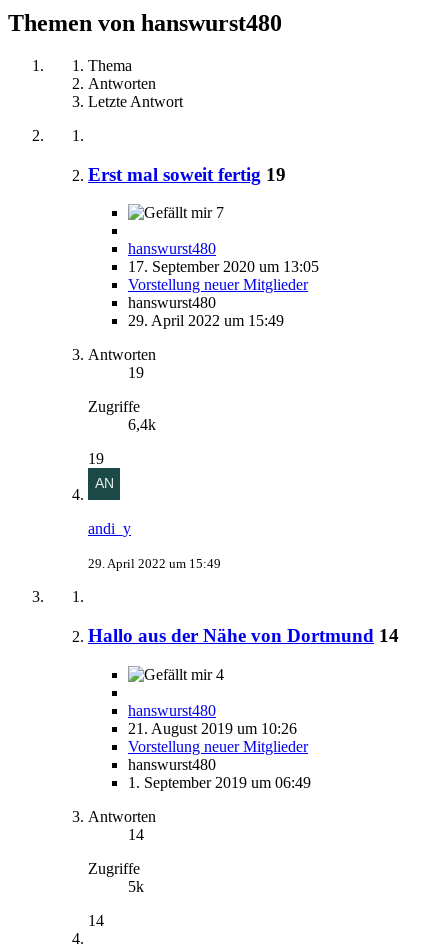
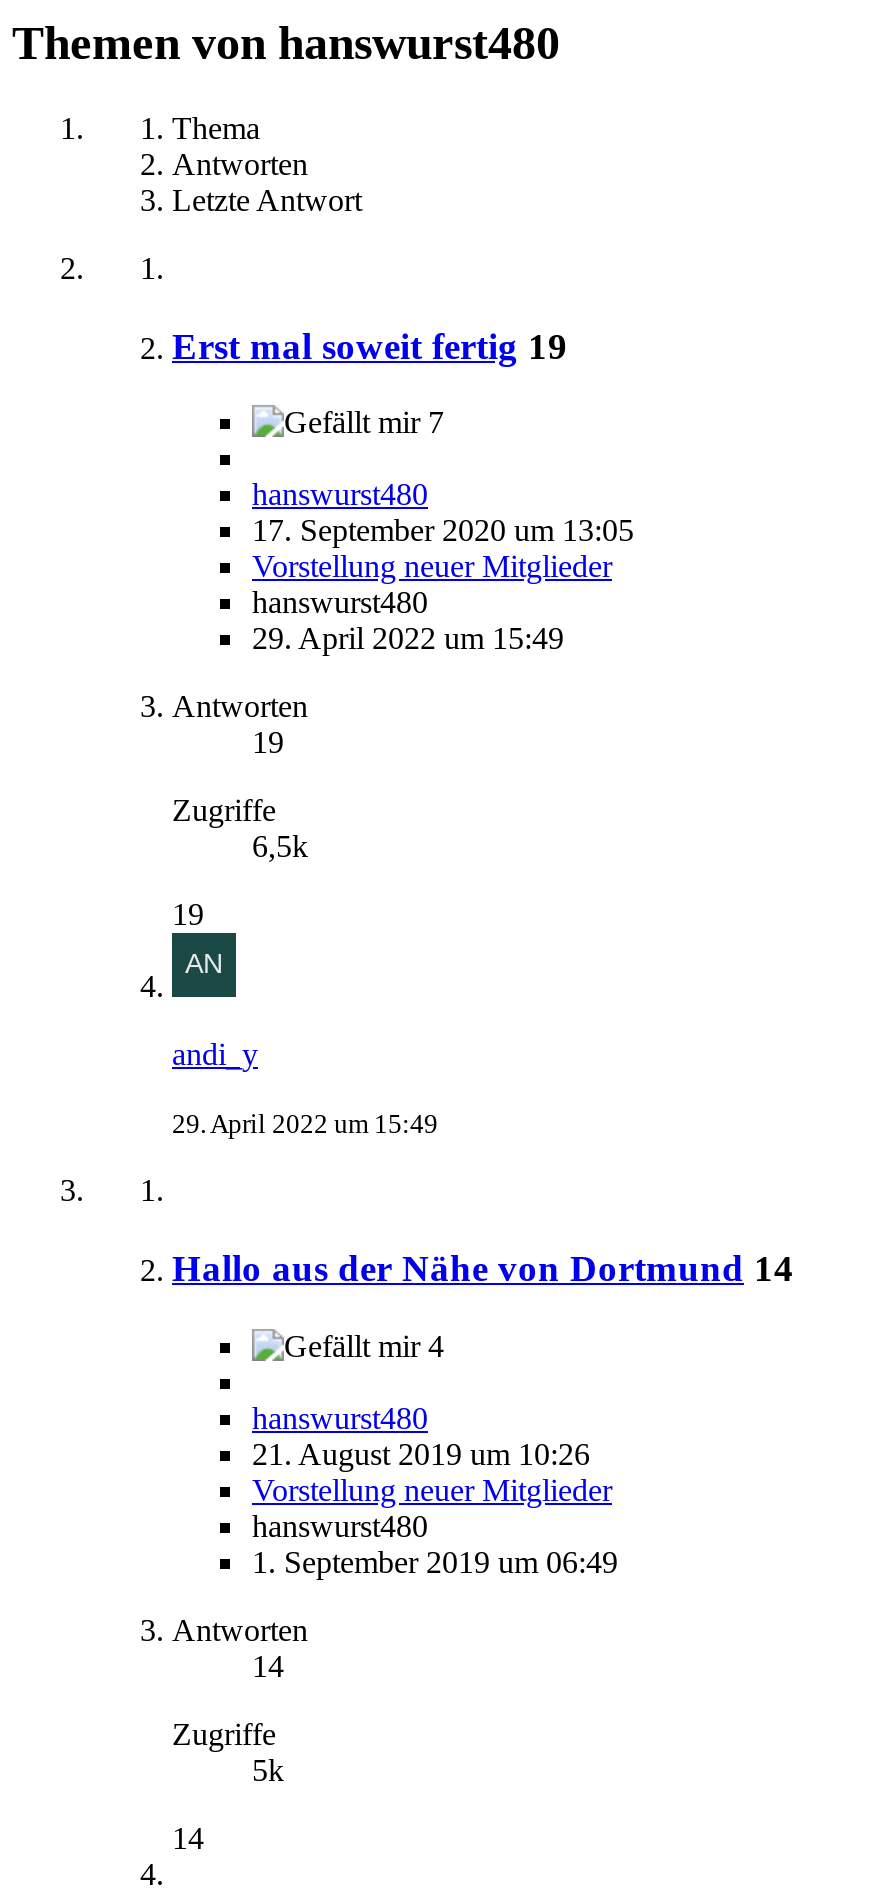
[128,416,156,433] 6,4k -> [252,829,308,863] 6,5k

